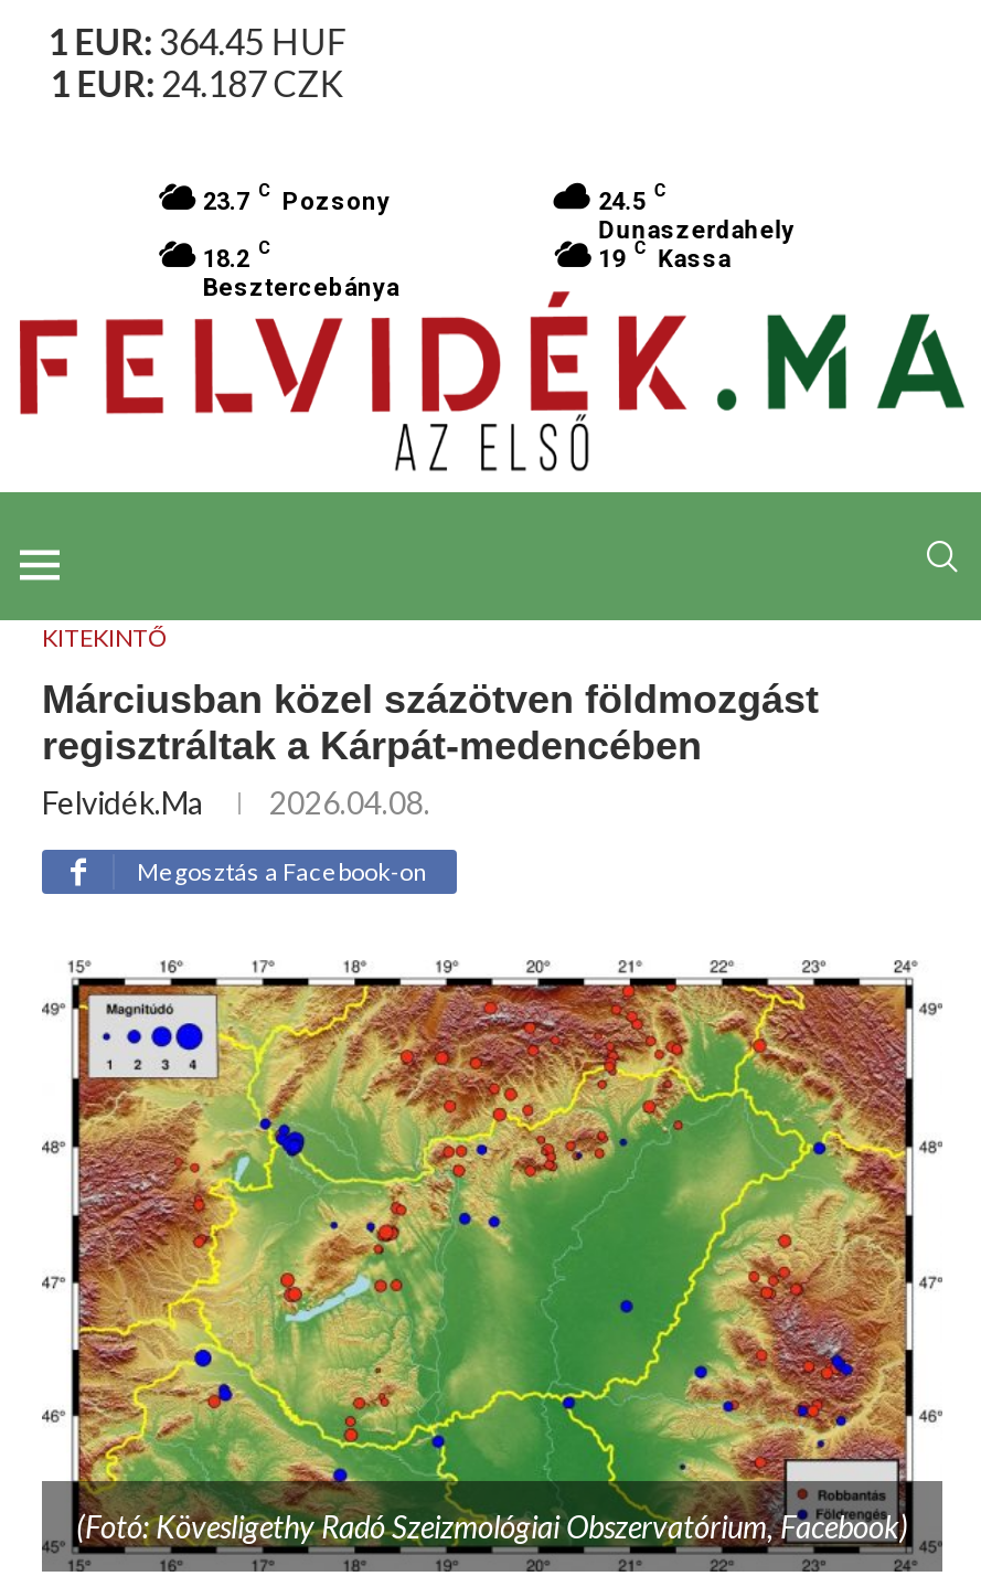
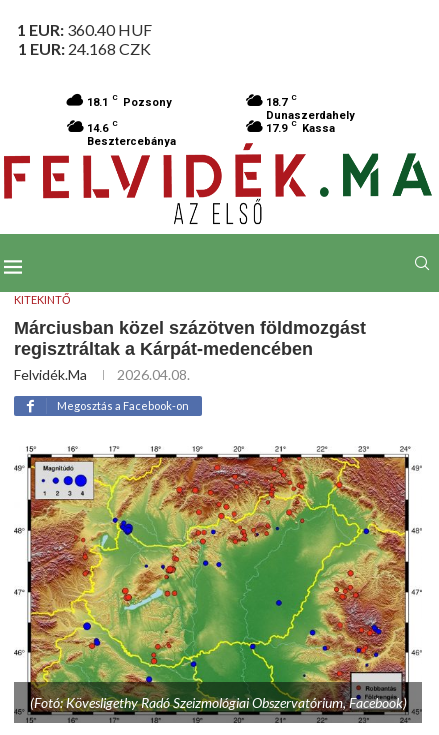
[48,20,346,62] 1 EUR: 364.45 HUF -> [17,20,152,39] 1 EUR: 360.40 HUF
[50,62,344,104] 1 EUR: 24.187 CZK -> [18,39,151,58] 1 EUR: 24.168 CZK
[203,181,391,216] 23.7 C Pozsony -> [87,93,172,109] 18.1 C Pozsony
[599,181,667,216] 24.5 C -> [266,93,297,109] 18.7 C
[203,238,271,274] 18.2 C -> [87,119,118,135] 14.6 C
[599,238,731,274] 19 C Kassa -> [266,119,335,135] 17.9 C Kassa

